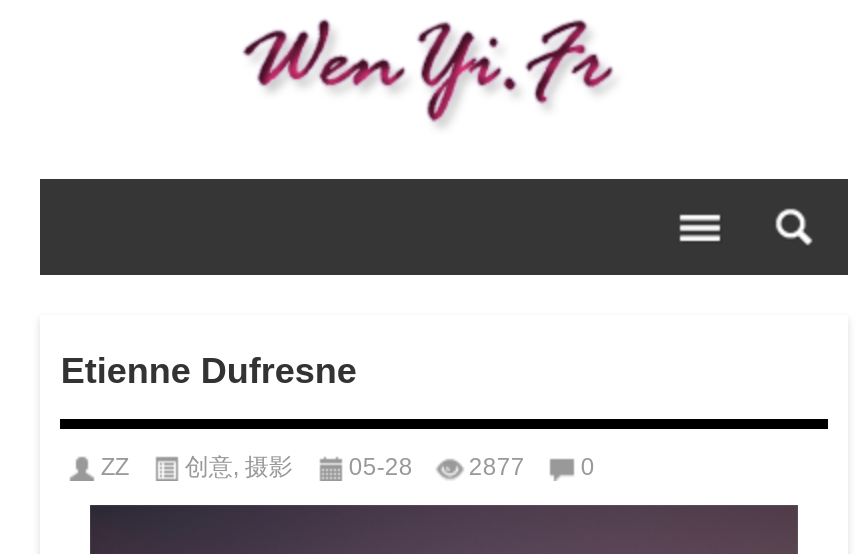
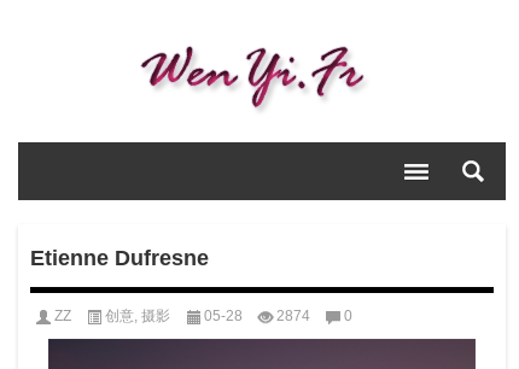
[101,452,595,480] ZZ 创意,摄影 05-28 2877 0 -> [55,307,353,324] ZZ 创意,摄影 05-28 2874 0

